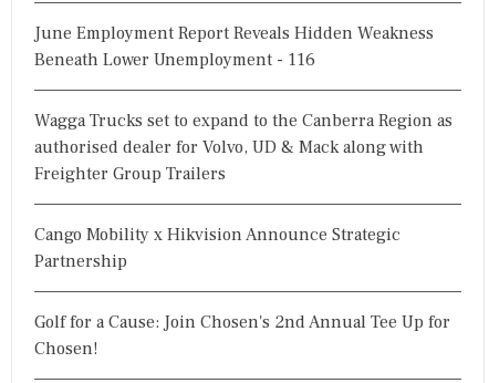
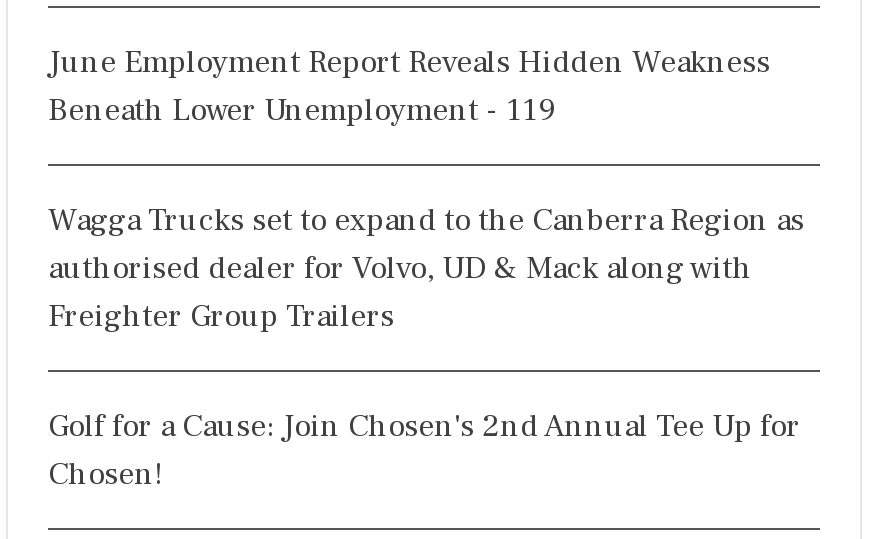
[34,49,315,71] Beneath Lower Unemployment - 116 -> [48,90,556,130] Beneath Lower Unemployment - 119
[34,224,400,272] Cango Mobility x Hikvision Announce Strategic | Partnership -> none

